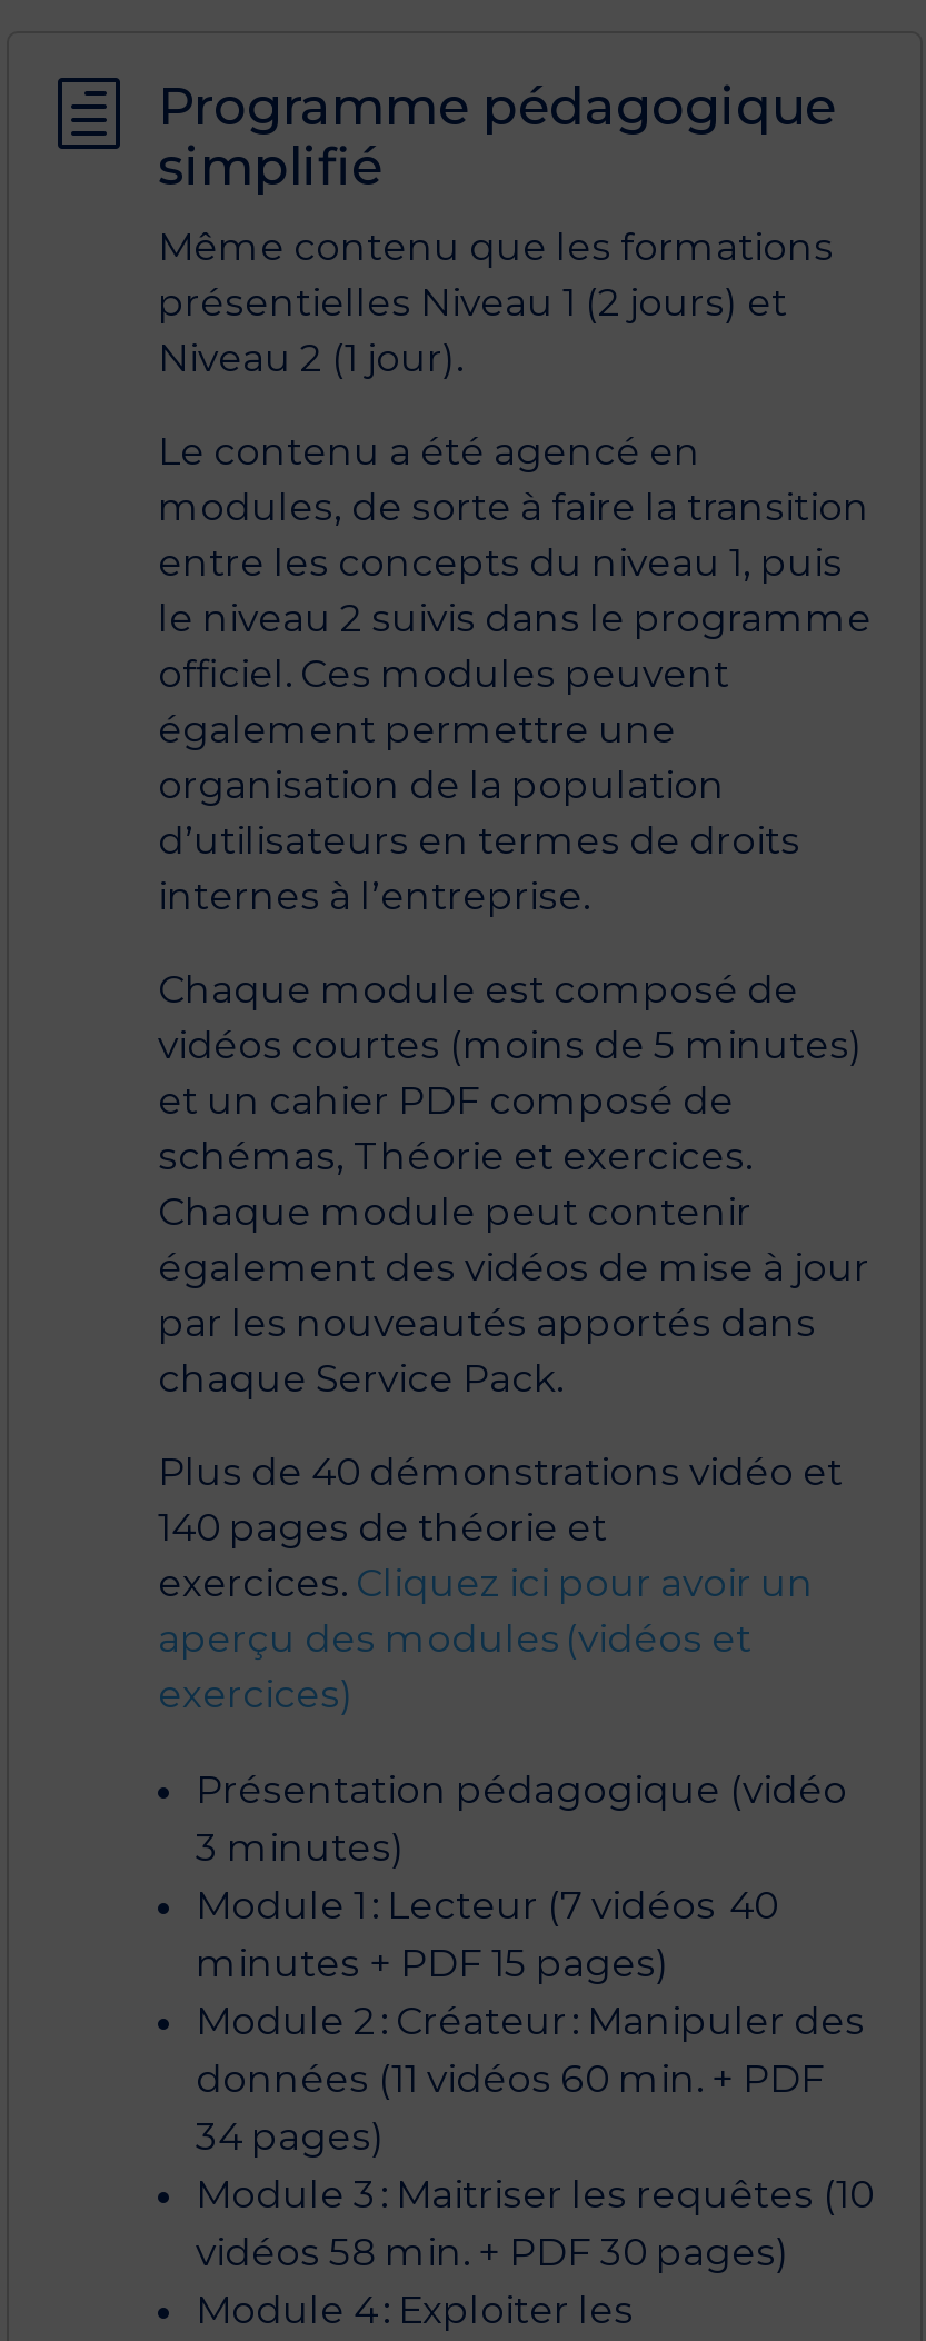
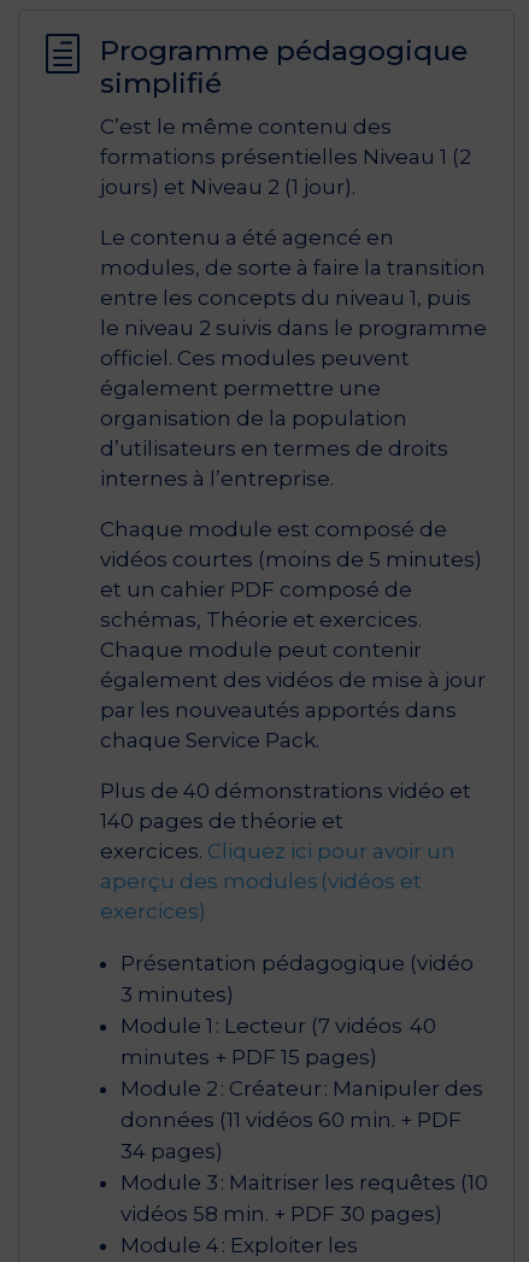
[158,224,834,380] Même contenu que les formations | présentielles Niveau 1 (2 jours) et | Niveau 2 (1 jour). -> [100,114,471,199] C’est le même contenu des | formations présentielles Niveau 1 (2 | jours) et Niveau 2 (1 jour).

